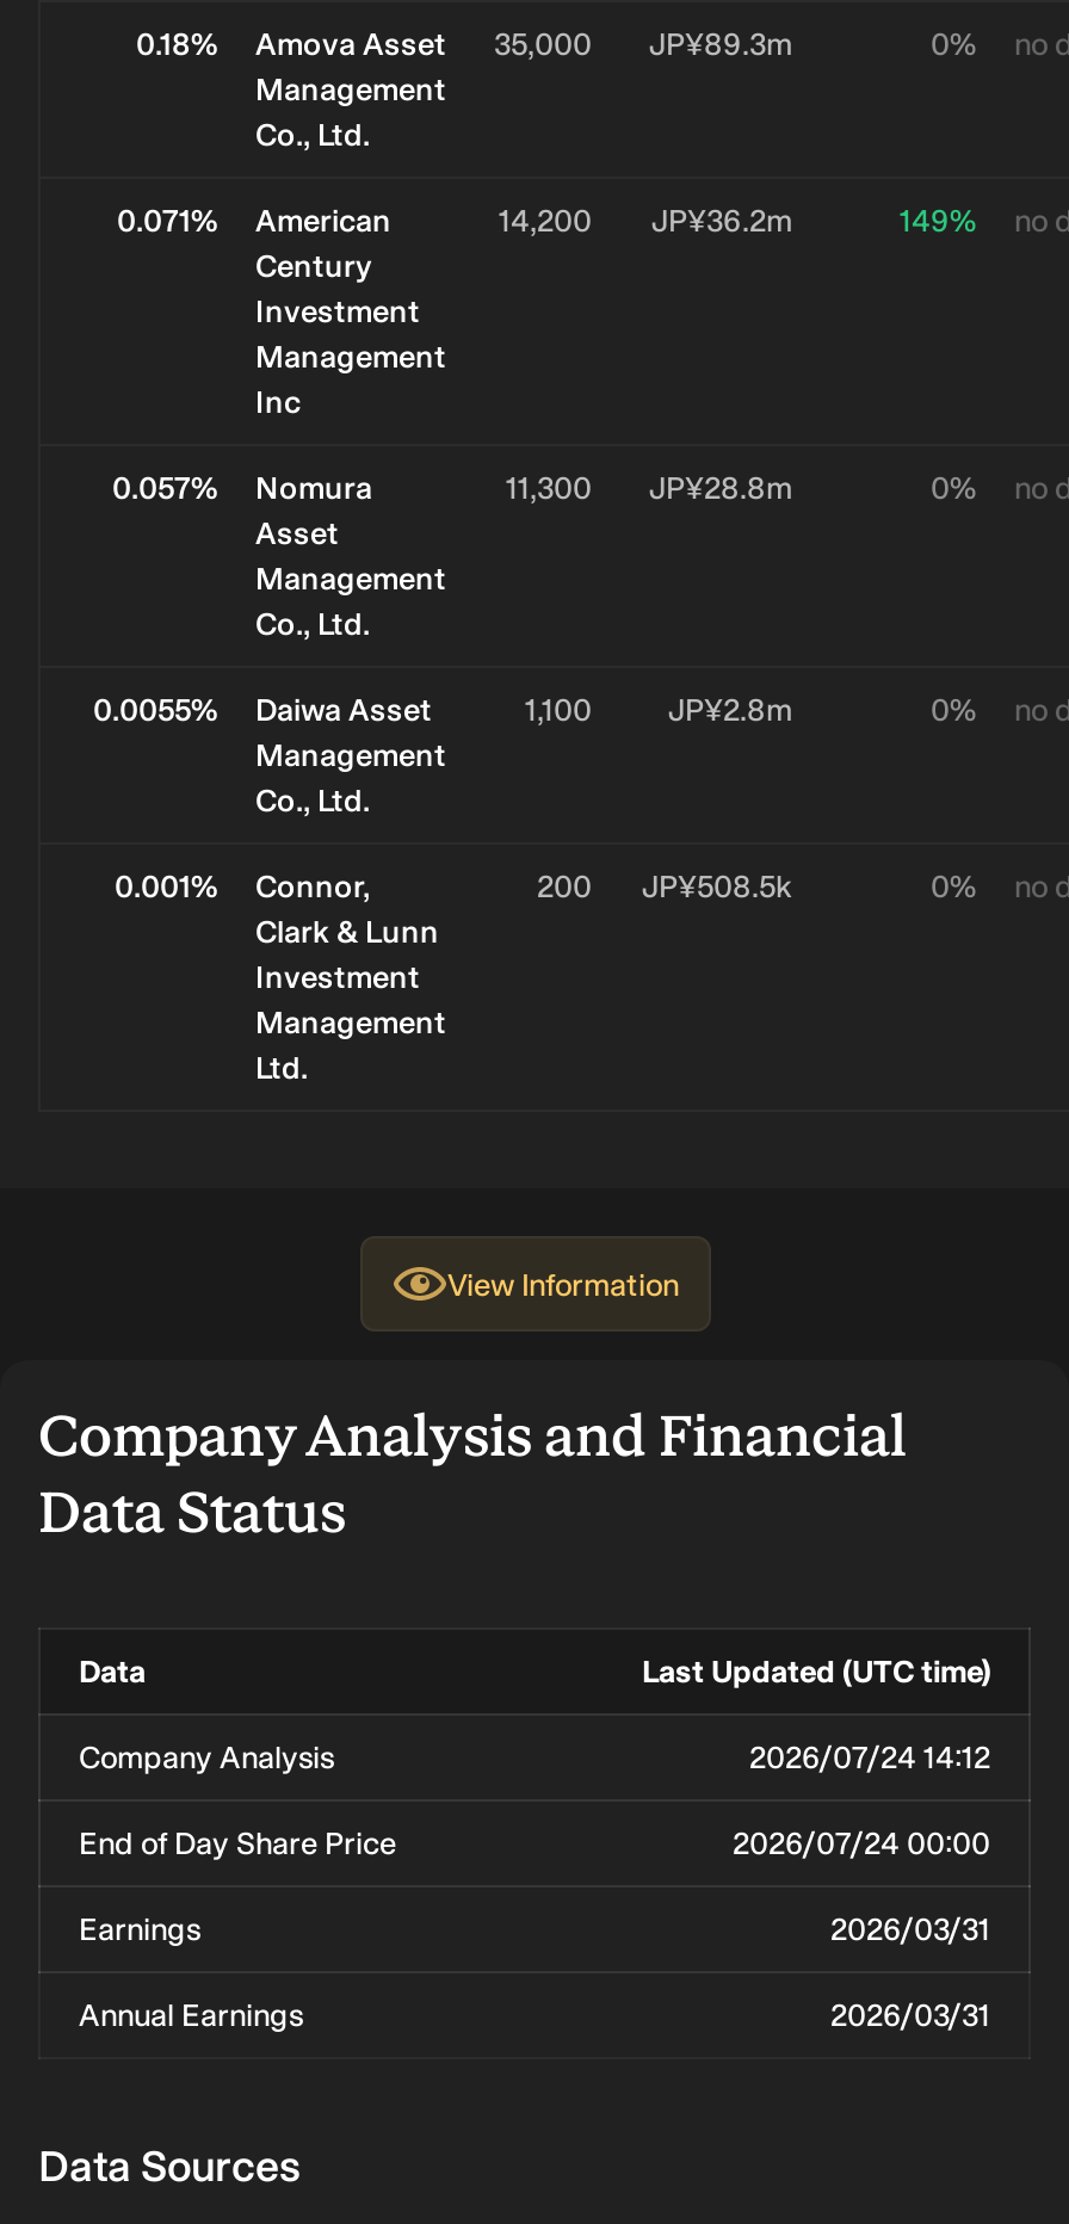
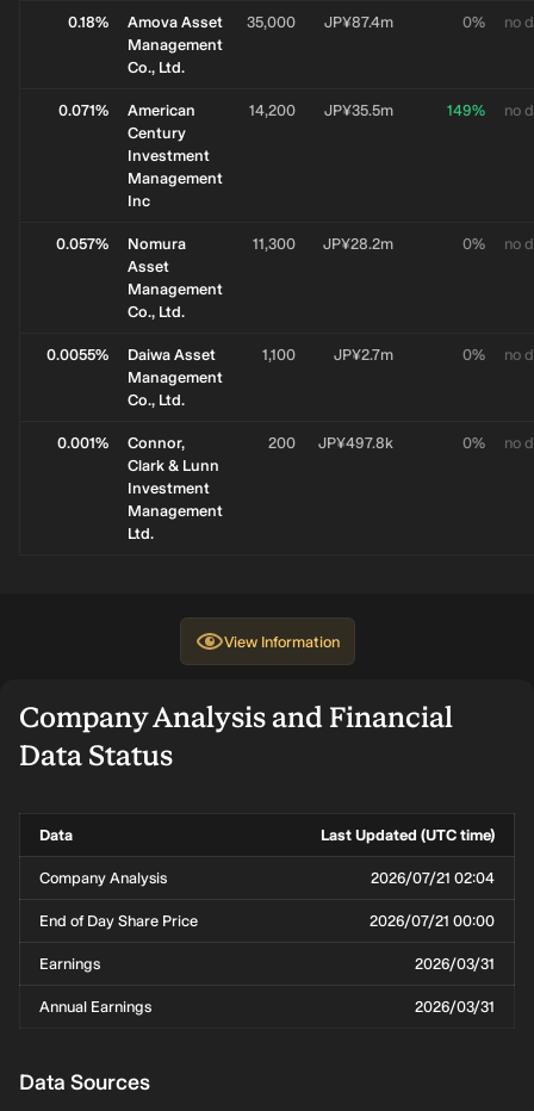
[136,26,792,62] 0.18% Amova Asset 35,000 JP¥89.3m -> [68,13,393,31] 0.18% Amova Asset 35,000 JP¥87.4m
[499,203,792,239] 14,200 JP¥36.2m -> [249,101,393,119] 14,200 JP¥35.5m
[506,470,792,506] 11,300 JP¥28.8m -> [253,235,393,253] 11,300 JP¥28.2m
[668,692,792,728] JP¥2.8m -> [334,346,393,364] JP¥2.7m
[537,869,792,904] 200 JP¥508.5k -> [268,434,393,452] 200 JP¥497.8k
[749,1740,990,1775] 2026/07/24 14:12 -> [371,869,495,887] 2026/07/21 02:04
[733,1825,990,1861] 2026/07/24 00:00 -> [370,912,495,930] 2026/07/21 00:00

